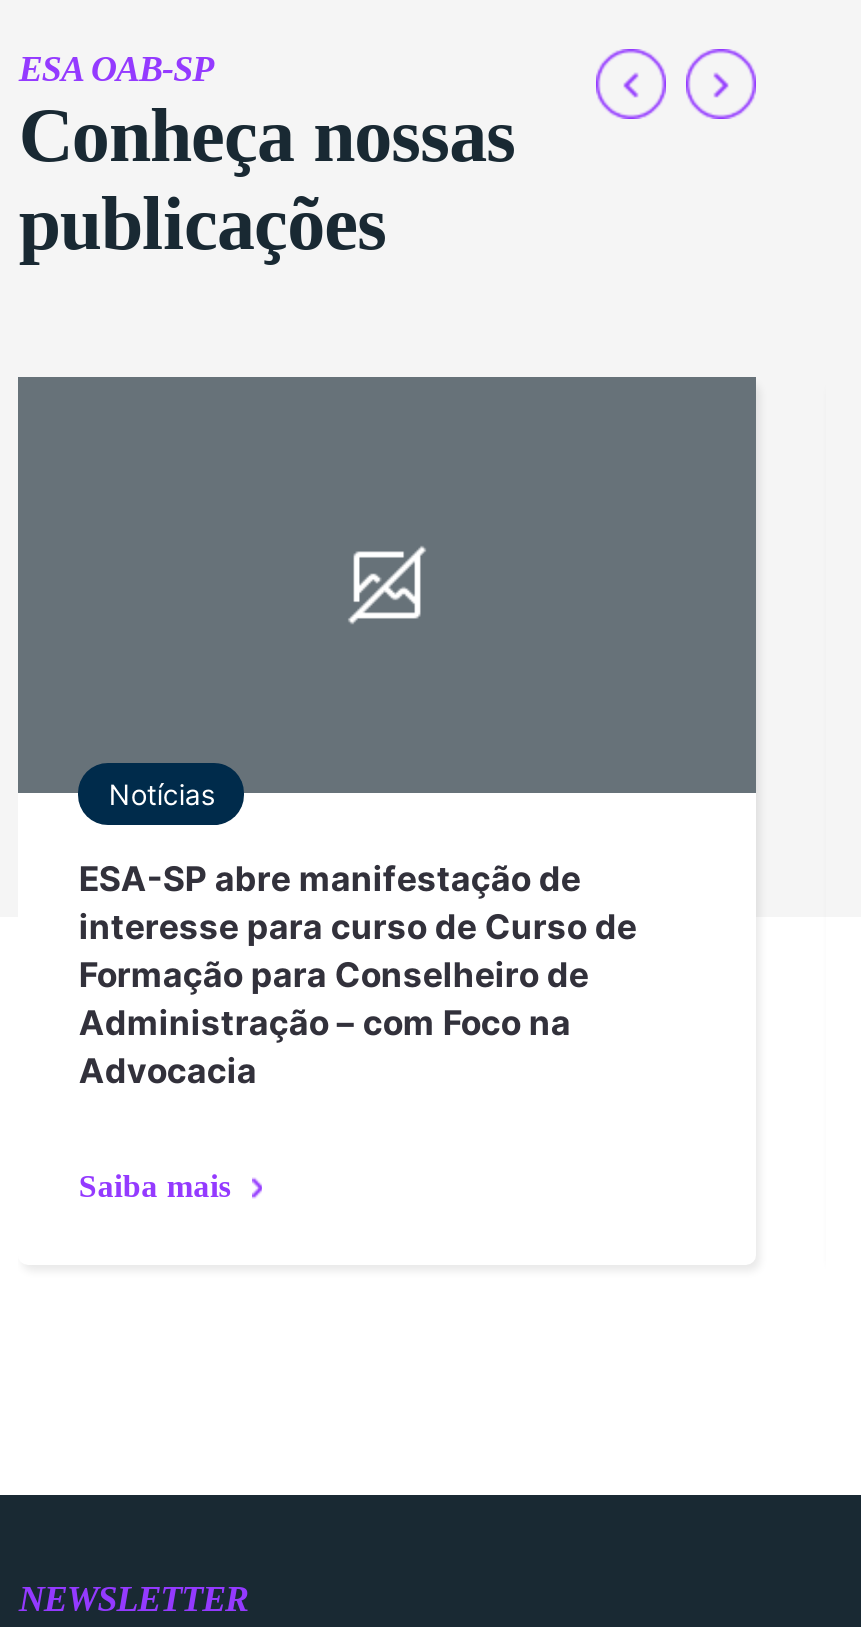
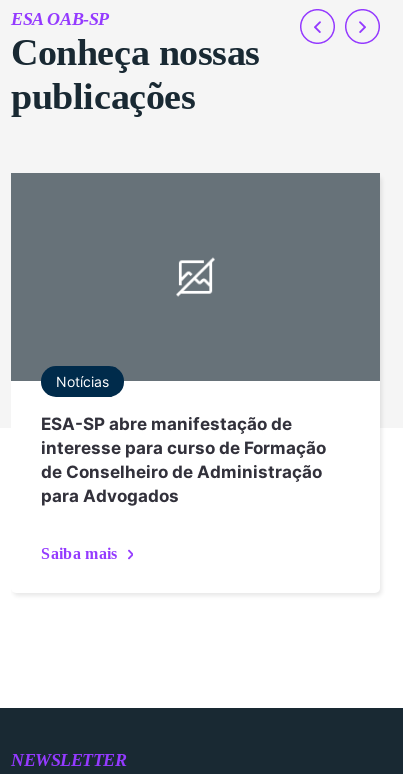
[79,907,637,1091] interesse para curso de Curso de | Formação para Conselheiro de | Administração – com Foco na | Advocacia -> [41,438,326,506] interesse para curso de Formação | de Conselheiro de Administração | para Advogados

